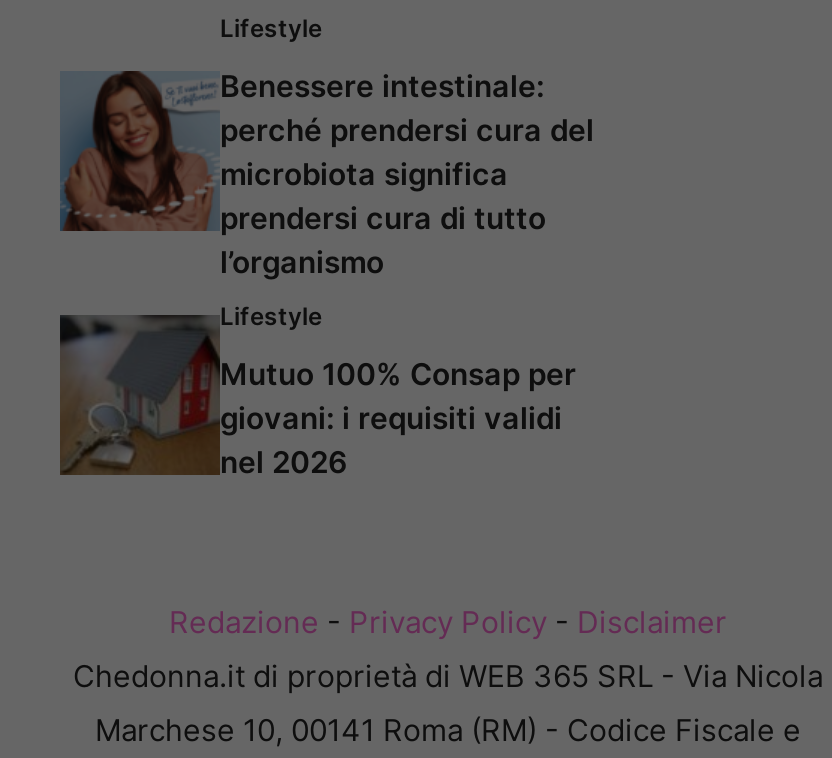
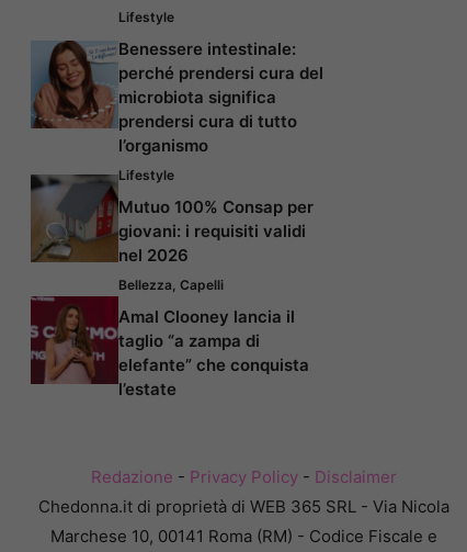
none -> [30,277,309,400] [image] | Bellezza, Capelli | Amal Clooney lancia il | taglio “a zampa di | elefante” che conquista | l’estate

